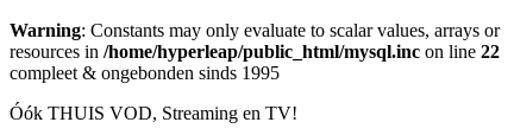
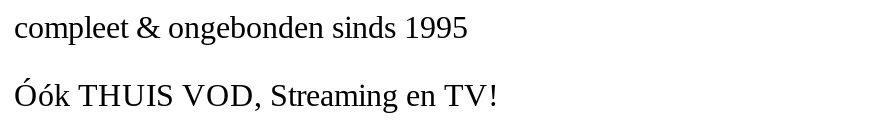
[10,20,500,62] Warning: Constants may only evaluate to scalar values, arrays or | resources in /home/hyperleap/public_html/mysql.inc on line 22 -> none

